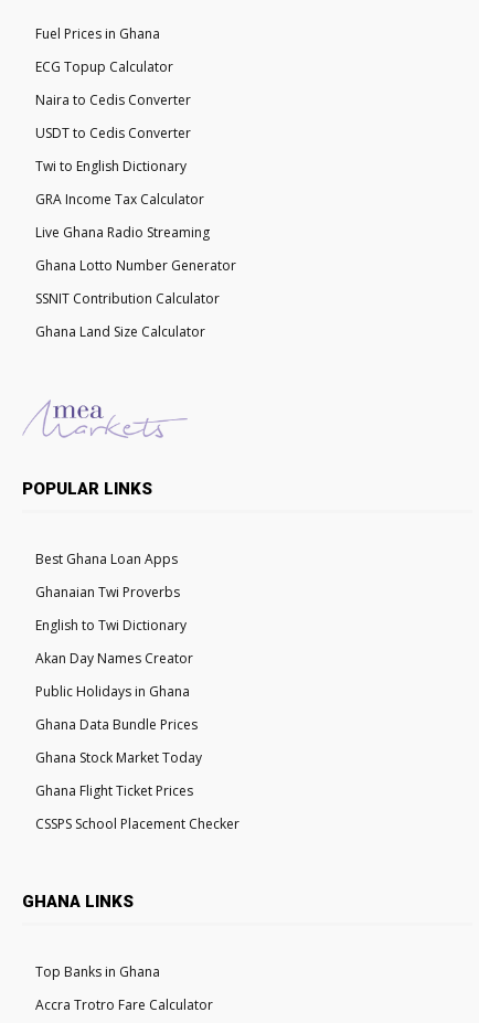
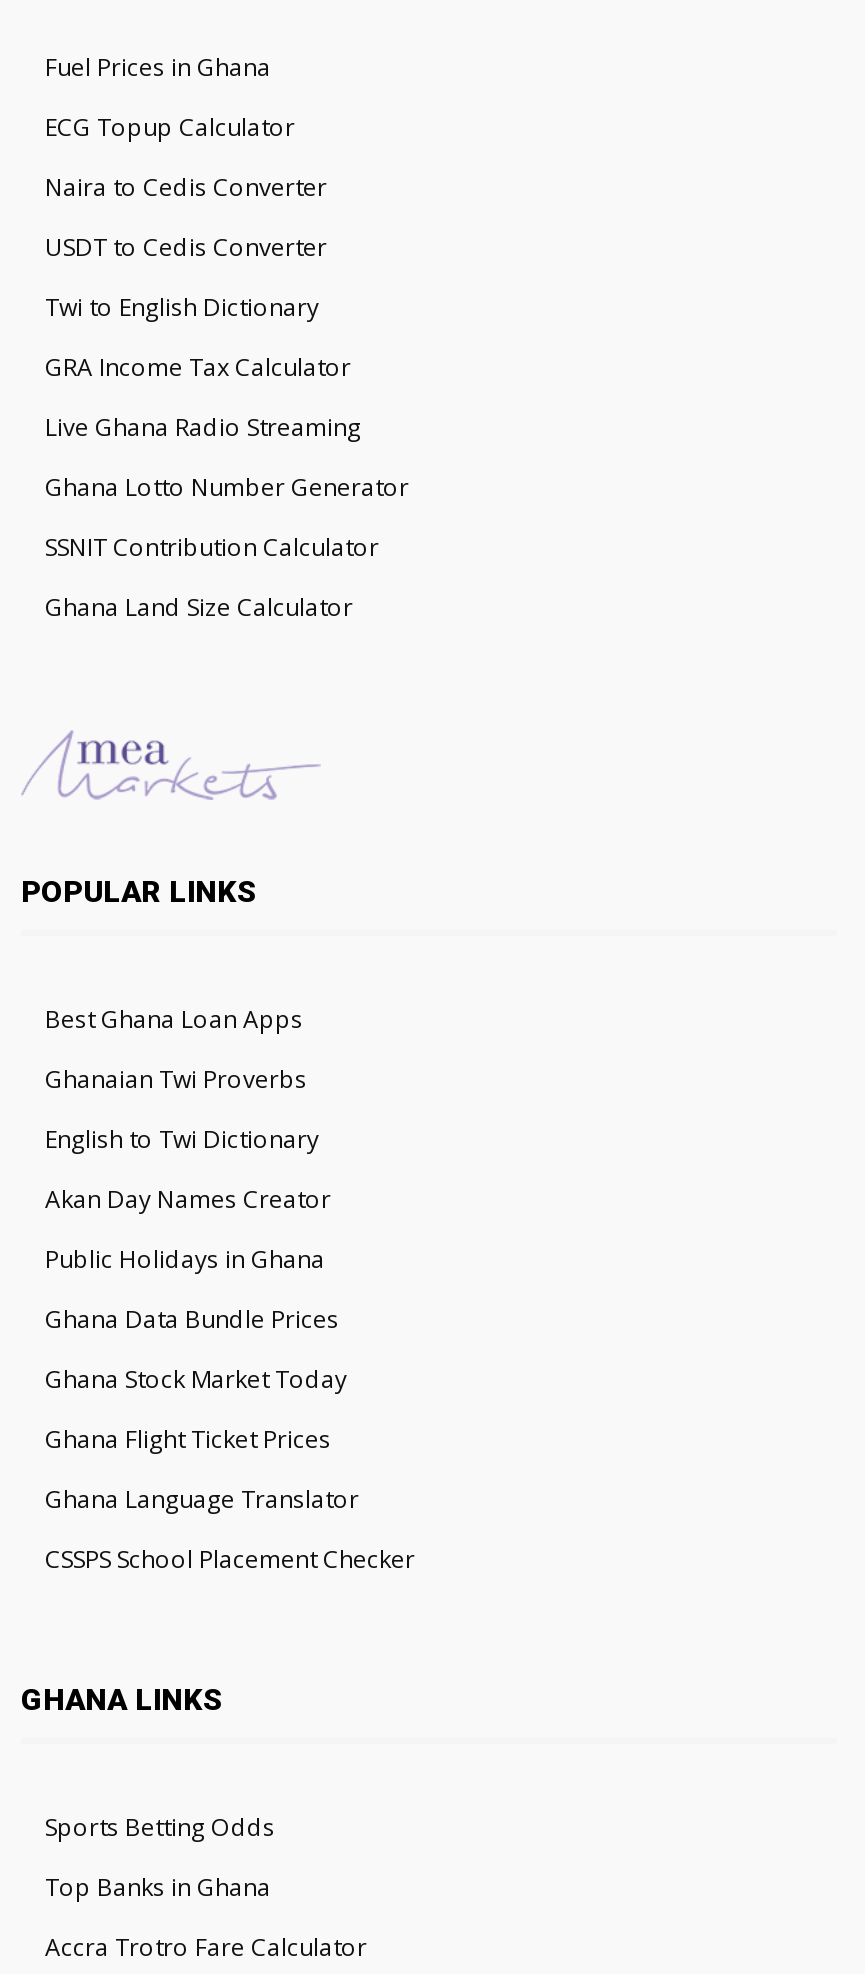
none -> [45,1483,359,1517] Ghana Language Translator
none -> [45,1811,275,1845] Sports Betting Odds

